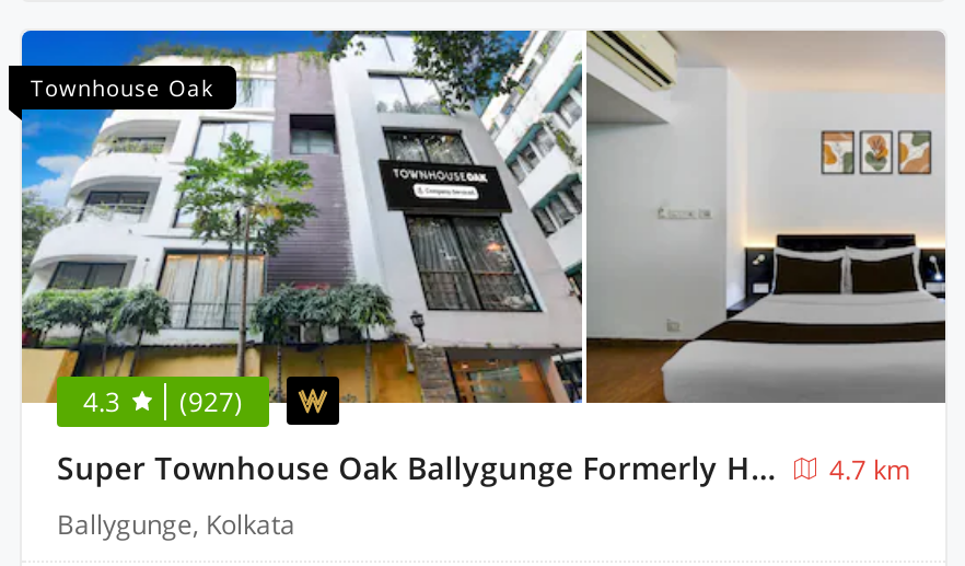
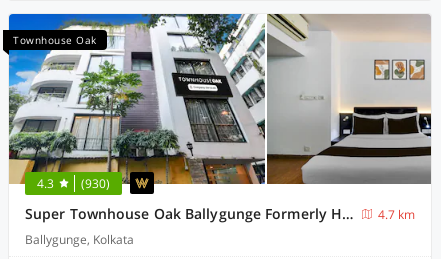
[83,383,243,420] 4.3 (927) -> [37,175,110,192] 4.3 (930)

